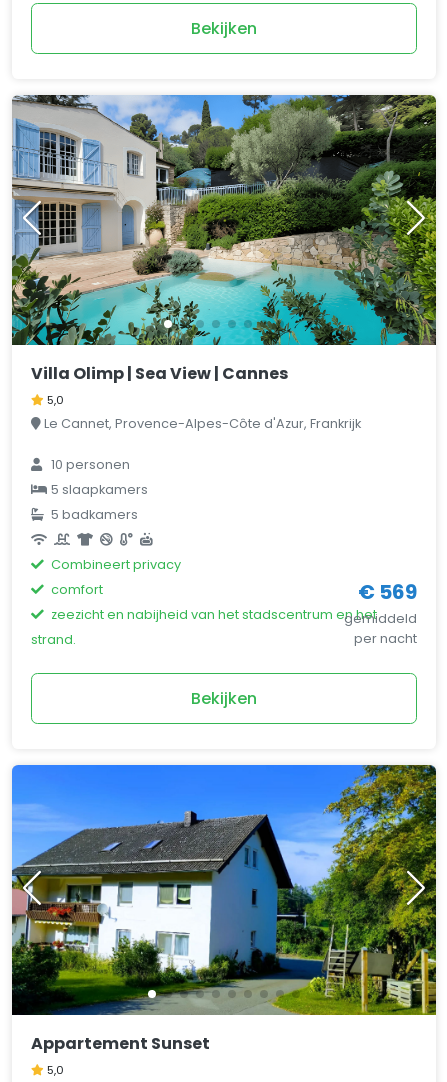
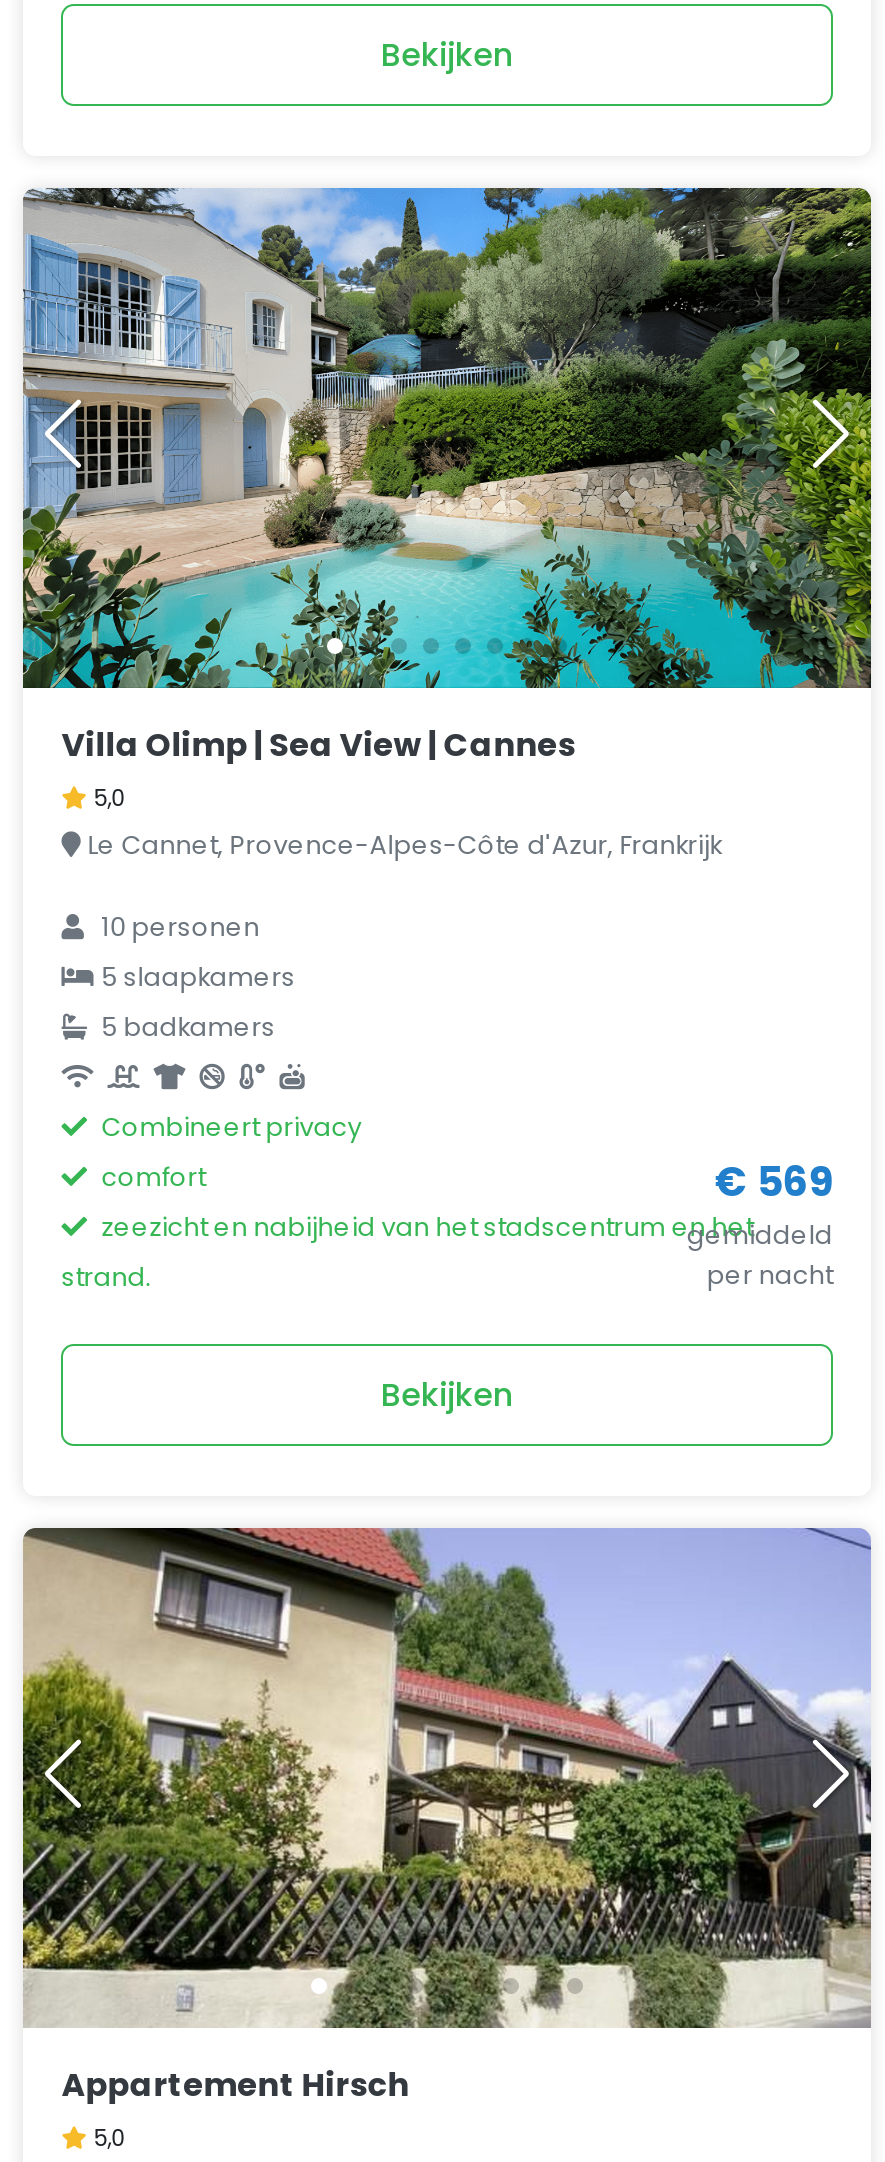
[11,764,437,1055] [image] | Appartement Sunset -> [21,1526,873,2108] [image] | Appartement Hirsch

